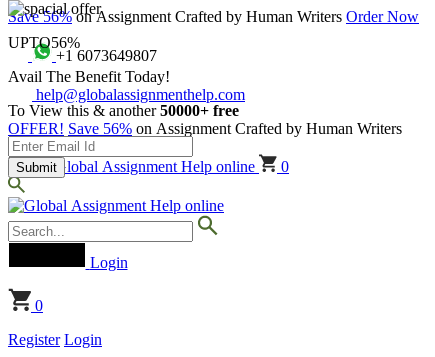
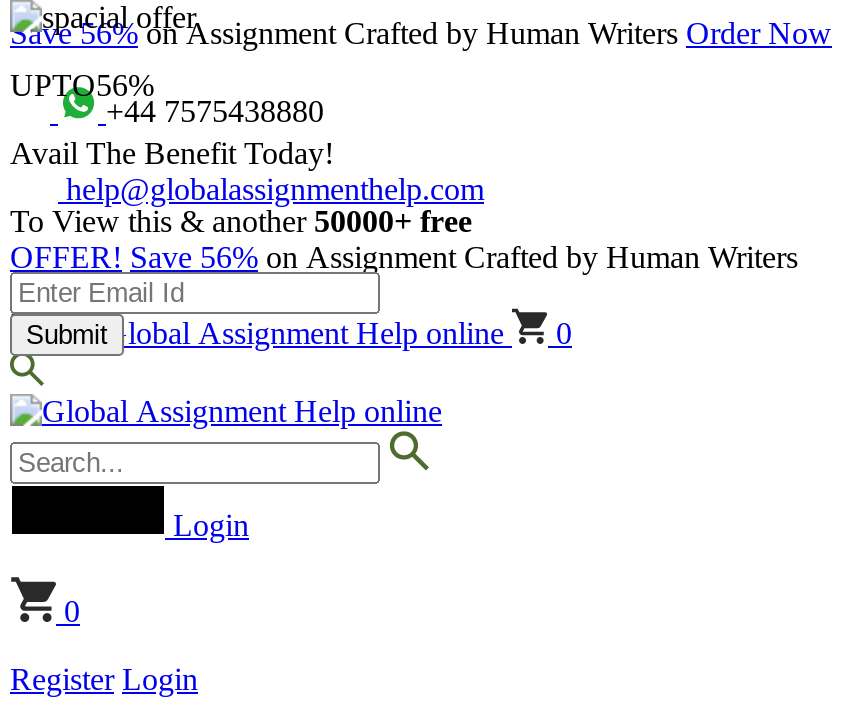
[56,47,157,64] +1 6073649807 -> [106,94,324,128] +44 7575438880

